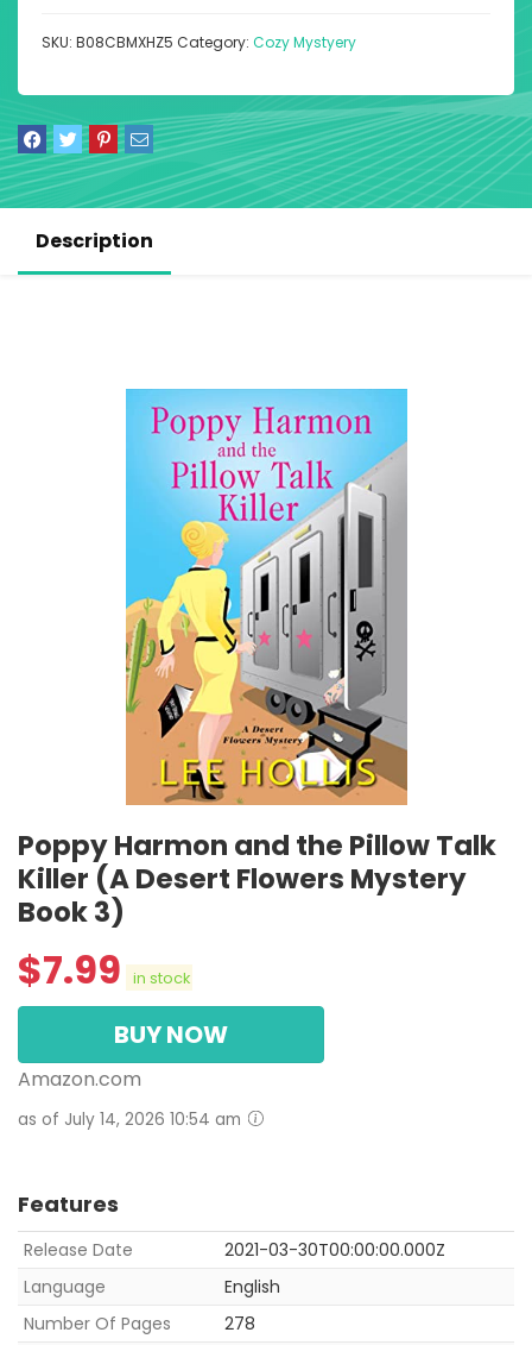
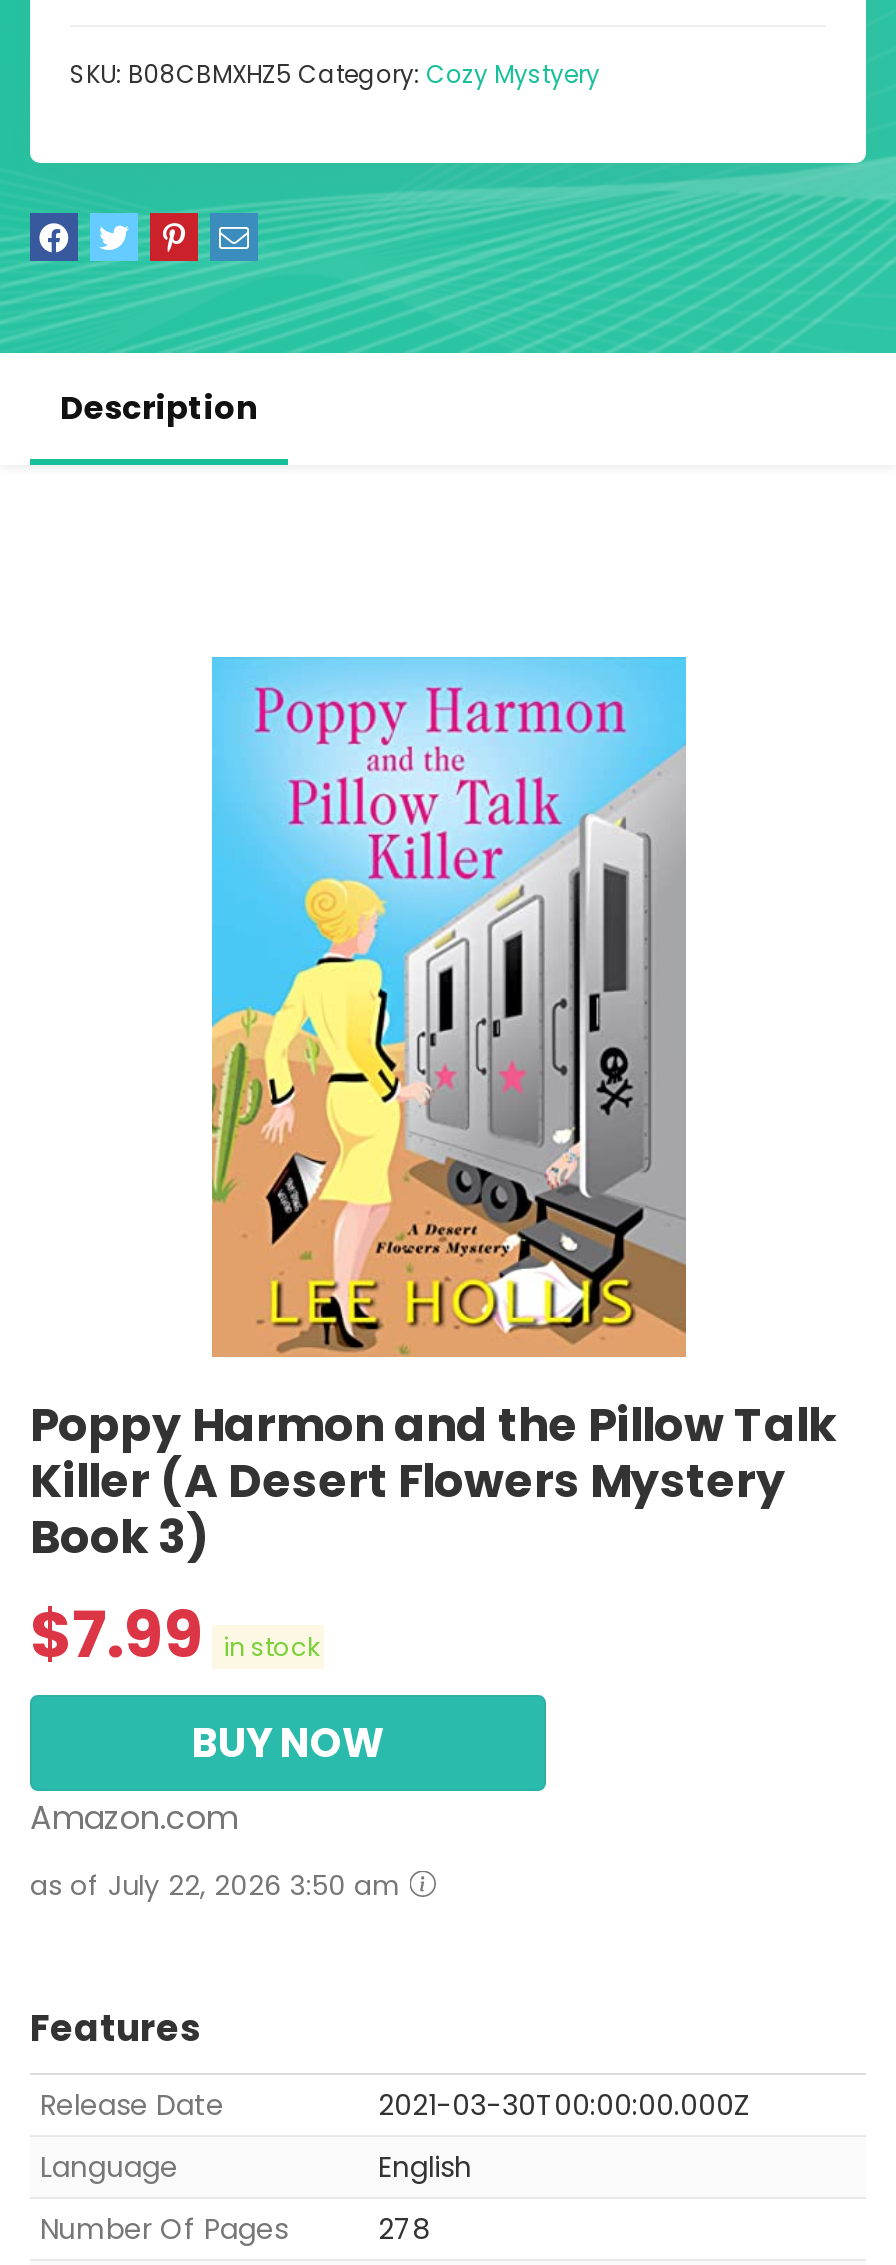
[18,1108,246,1131] as of July 14, 2026 10:54 am -> [30,1866,406,1904] as of July 22, 2026 3:50 am

